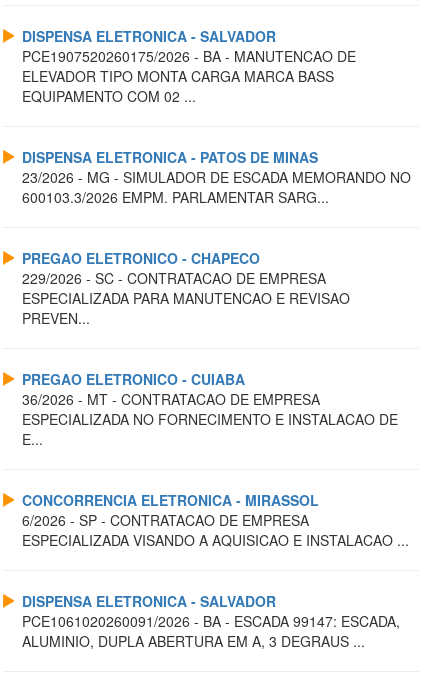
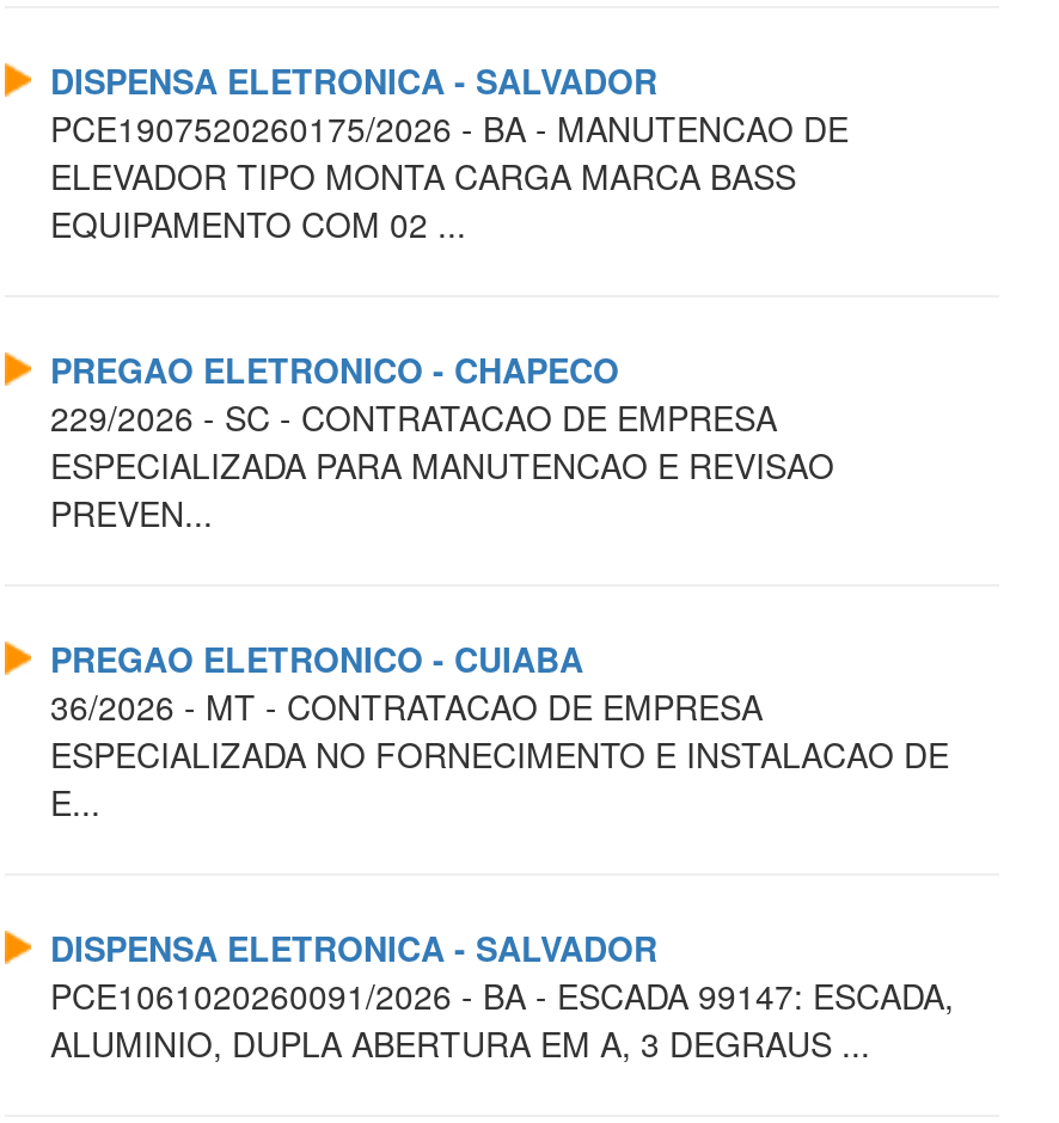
[22,147,411,207] DISPENSA ELETRONICA - PATOS DE MINAS | 23/2026 - MG - SIMULADOR DE ESCADA MEMORANDO NO | 600103.3/2026 EMPM. PARLAMENTAR SARG... -> none
[22,490,409,550] CONCORRENCIA ELETRONICA - MIRASSOL | 6/2026 - SP - CONTRATACAO DE EMPRESA | ESPECIALIZADA VISANDO A AQUISICAO E INSTALACAO ... -> none

